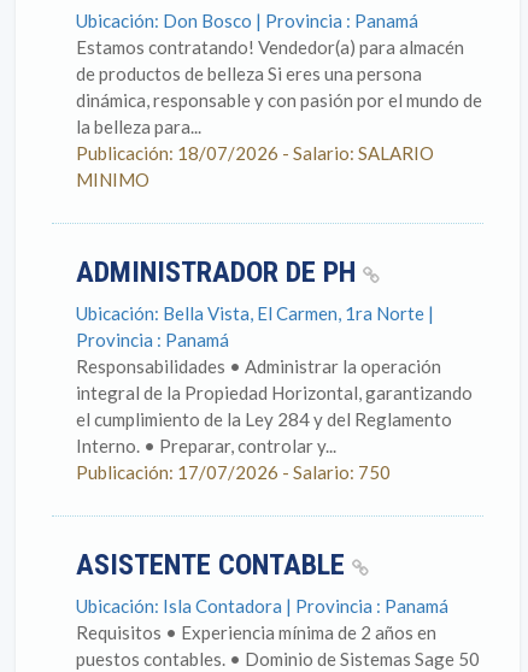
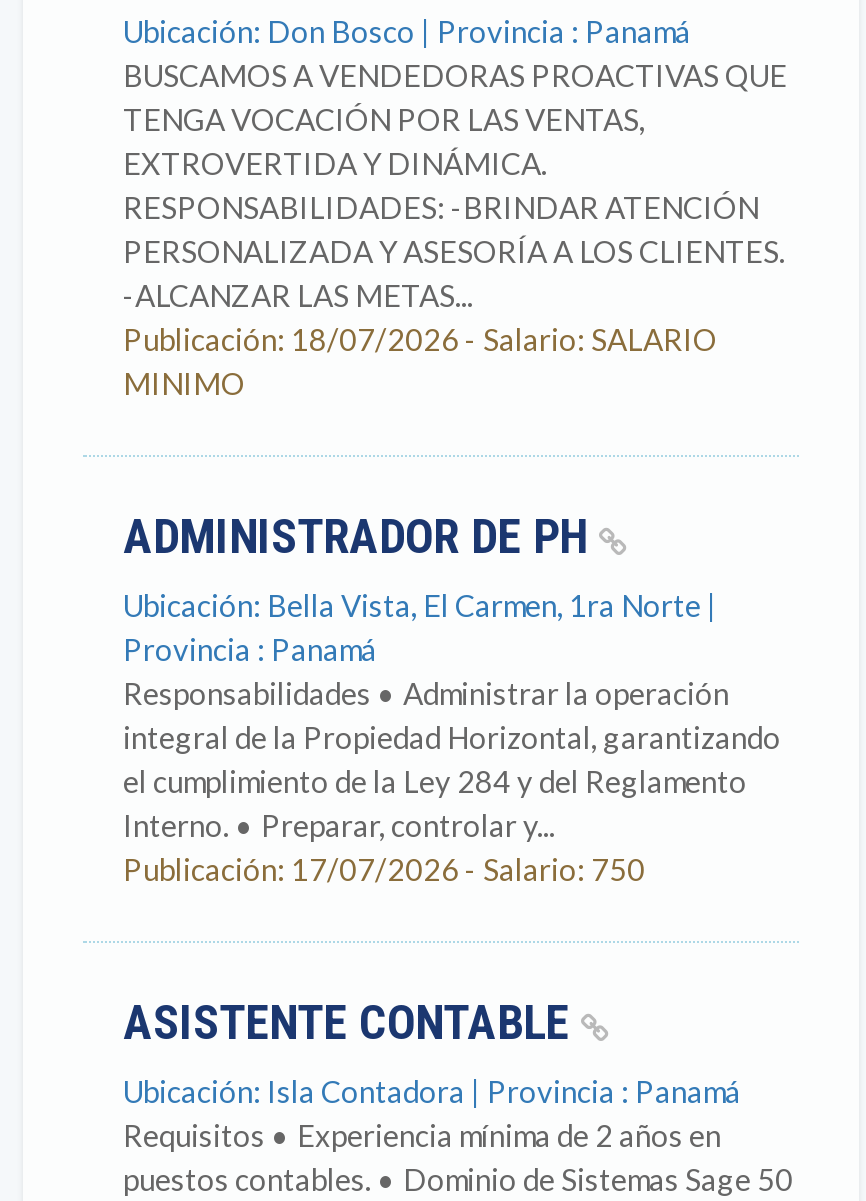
[76,36,482,137] Estamos contratando! Vendedor(a) para almacén | de productos de belleza Si eres una persona | dinámica, responsable y con pasión por el mundo de | la belleza para... -> [123,57,787,313] BUSCAMOS A VENDEDORAS PROACTIVAS QUE | TENGA VOCACIÓN POR LAS VENTAS, | EXTROVERTIDA Y DINÁMICA. | RESPONSABILIDADES: -BRINDAR ATENCIÓN | PERSONALIZADA Y ASESORÍA A LOS CLIENTES. | -ALCANZAR LAS METAS...

